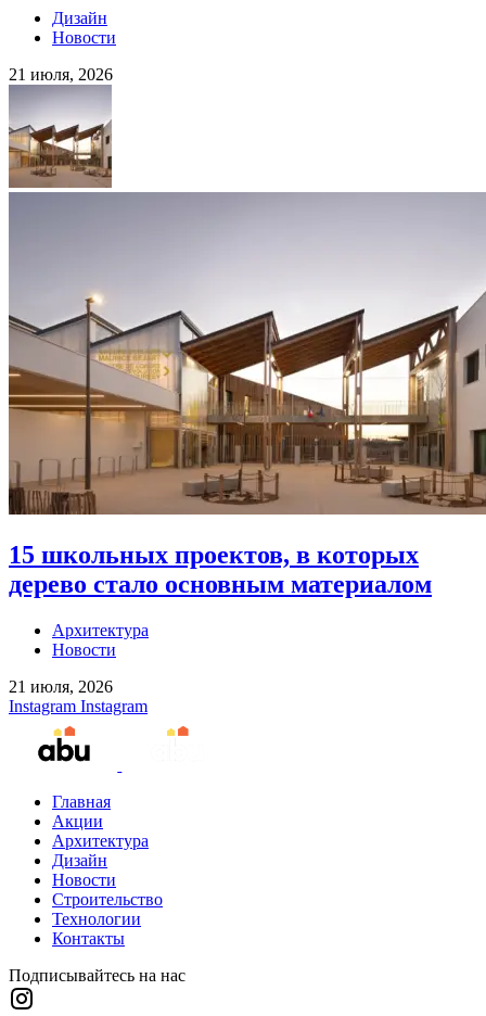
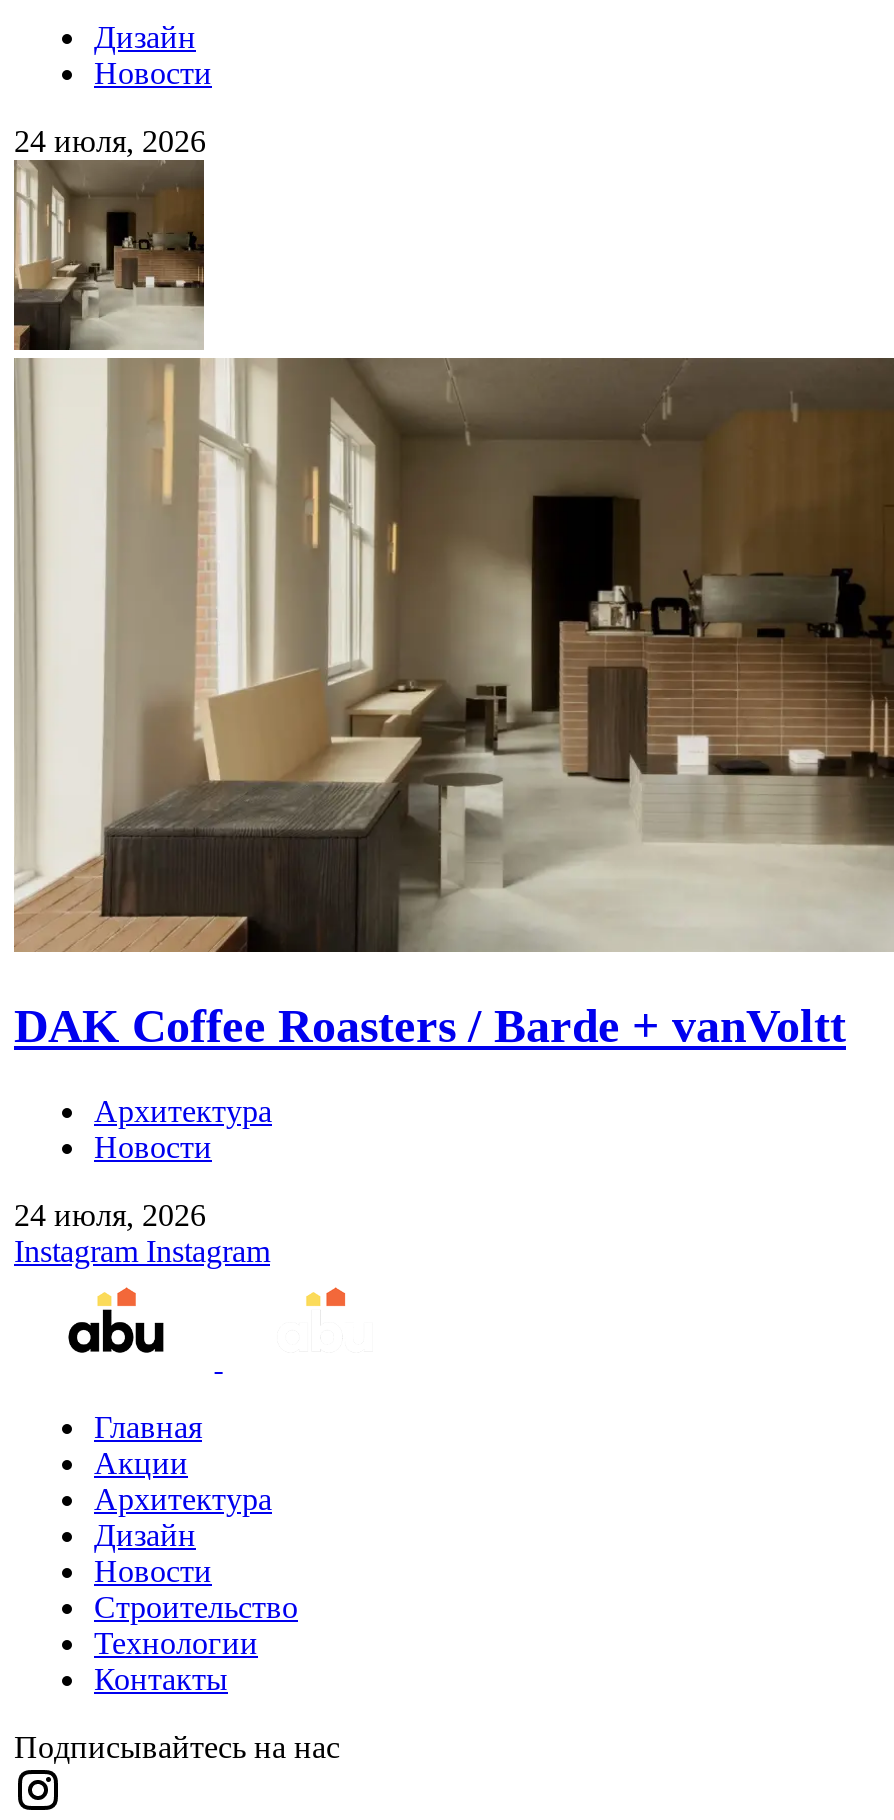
[9,66,113,84] 21 июля, 2026 -> [14,125,206,159] 24 июля, 2026
[8,122,483,598] [image] | 15 школьных проектов, в которых | дерево стало основным материалом -> [14,174,888,1053] [image] | DAK Coffee Roasters / Barde + vanVoltt
[9,678,113,696] 21 июля, 2026 -> [14,1198,206,1232] 24 июля, 2026

